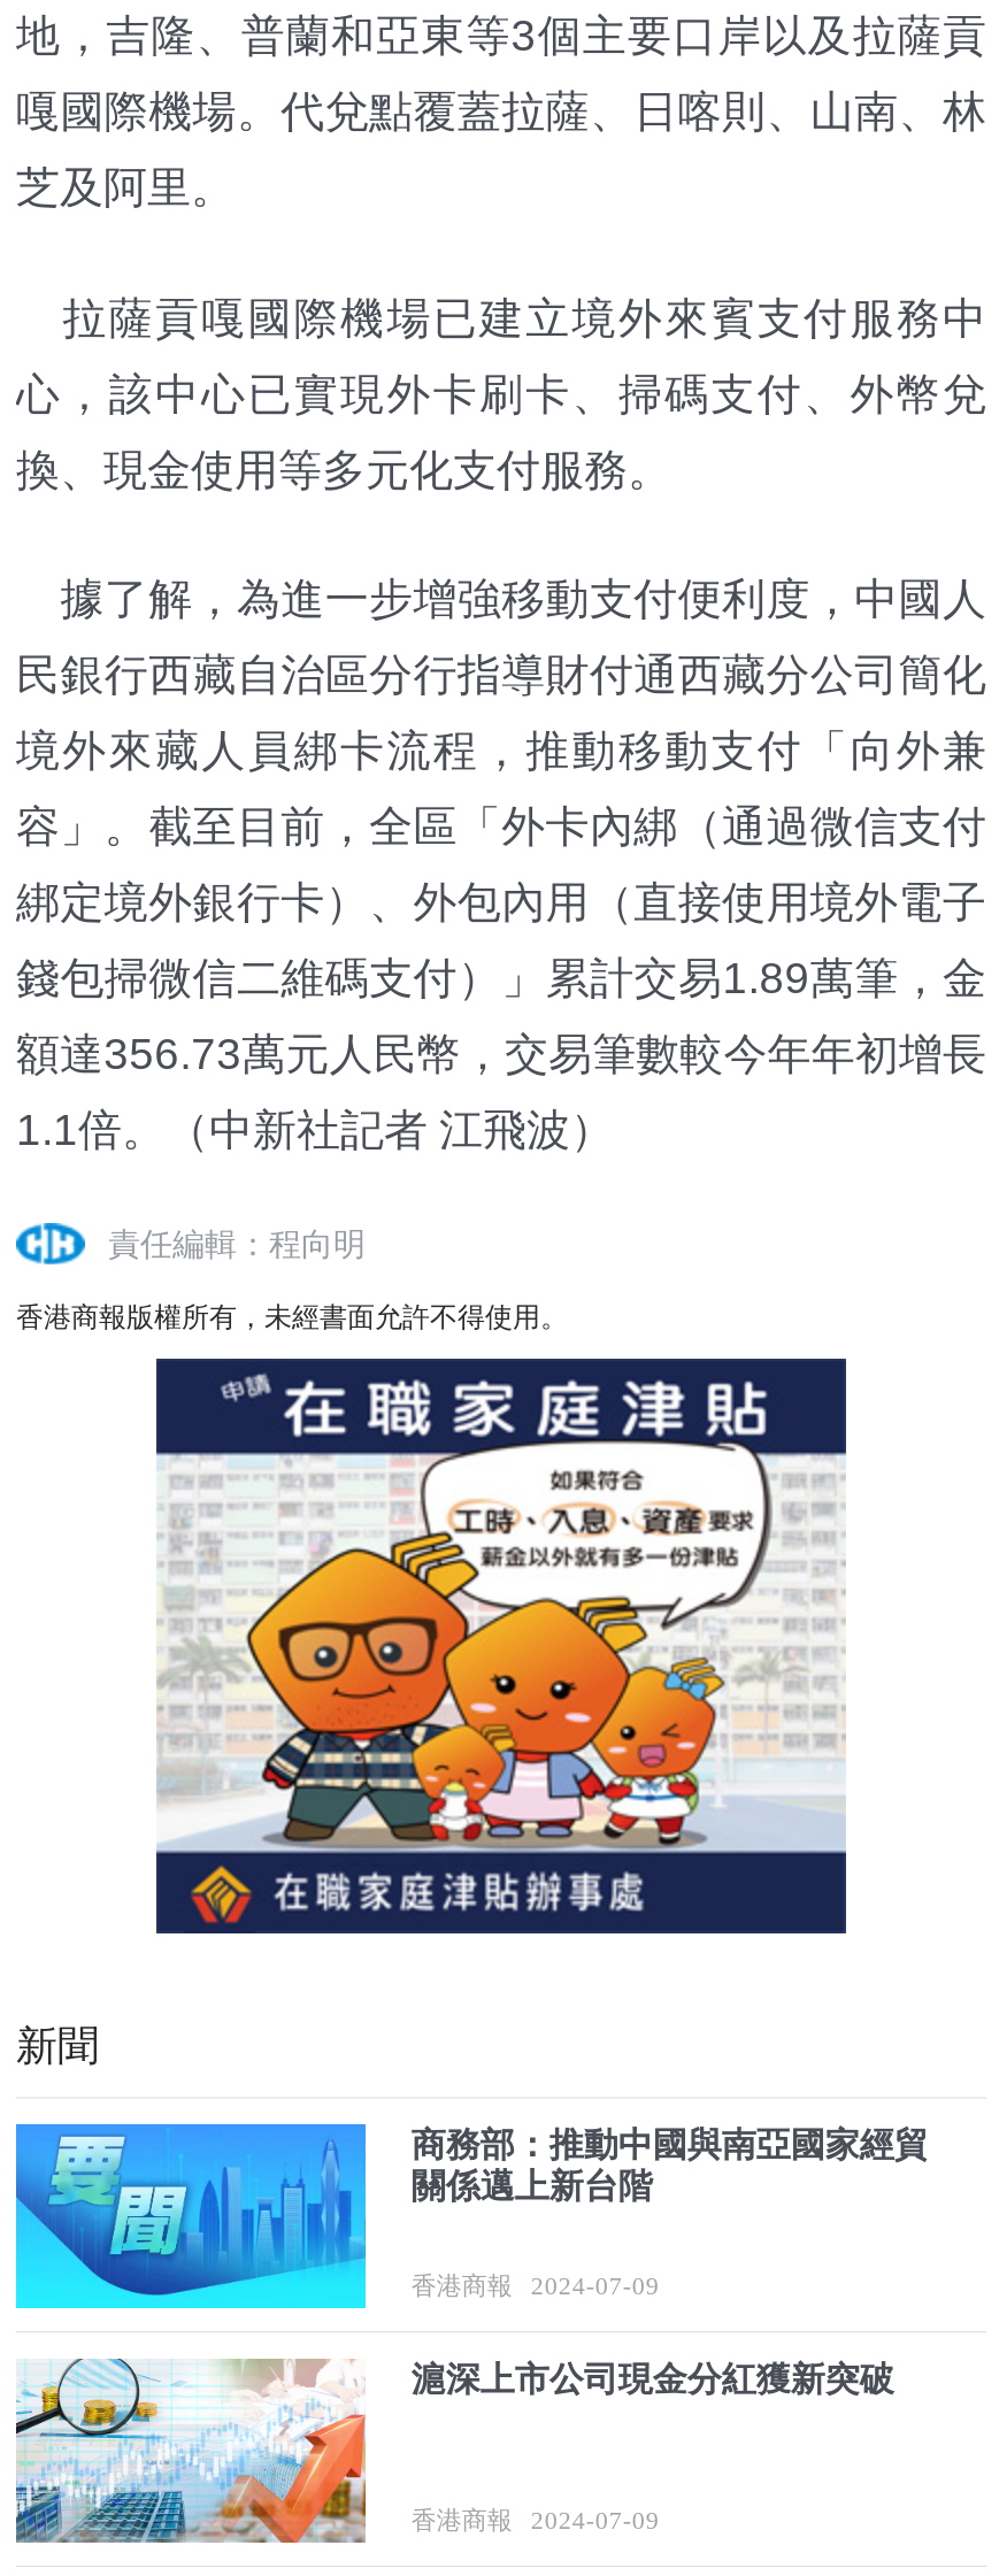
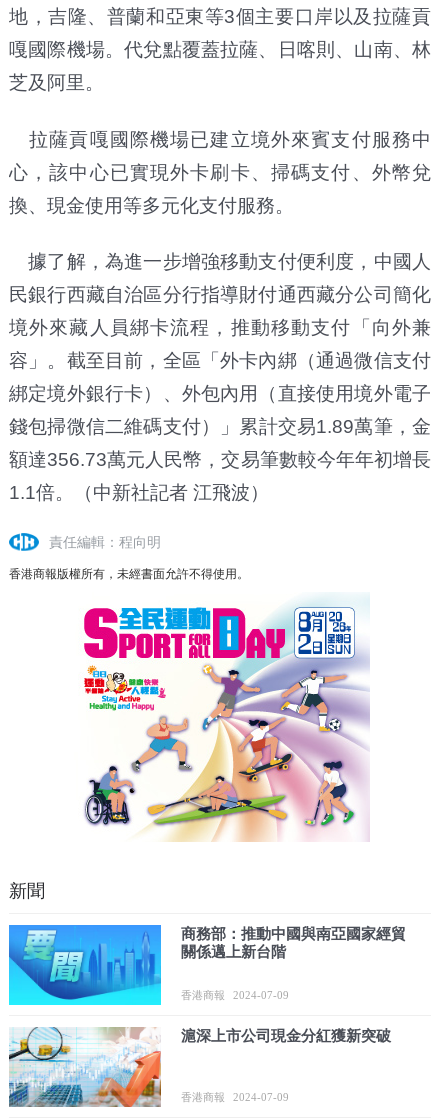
[154,1356,848,1936] [image] -> [70,592,370,842] [image]

